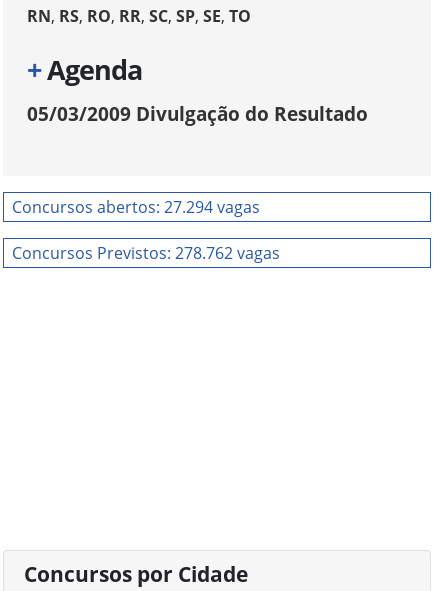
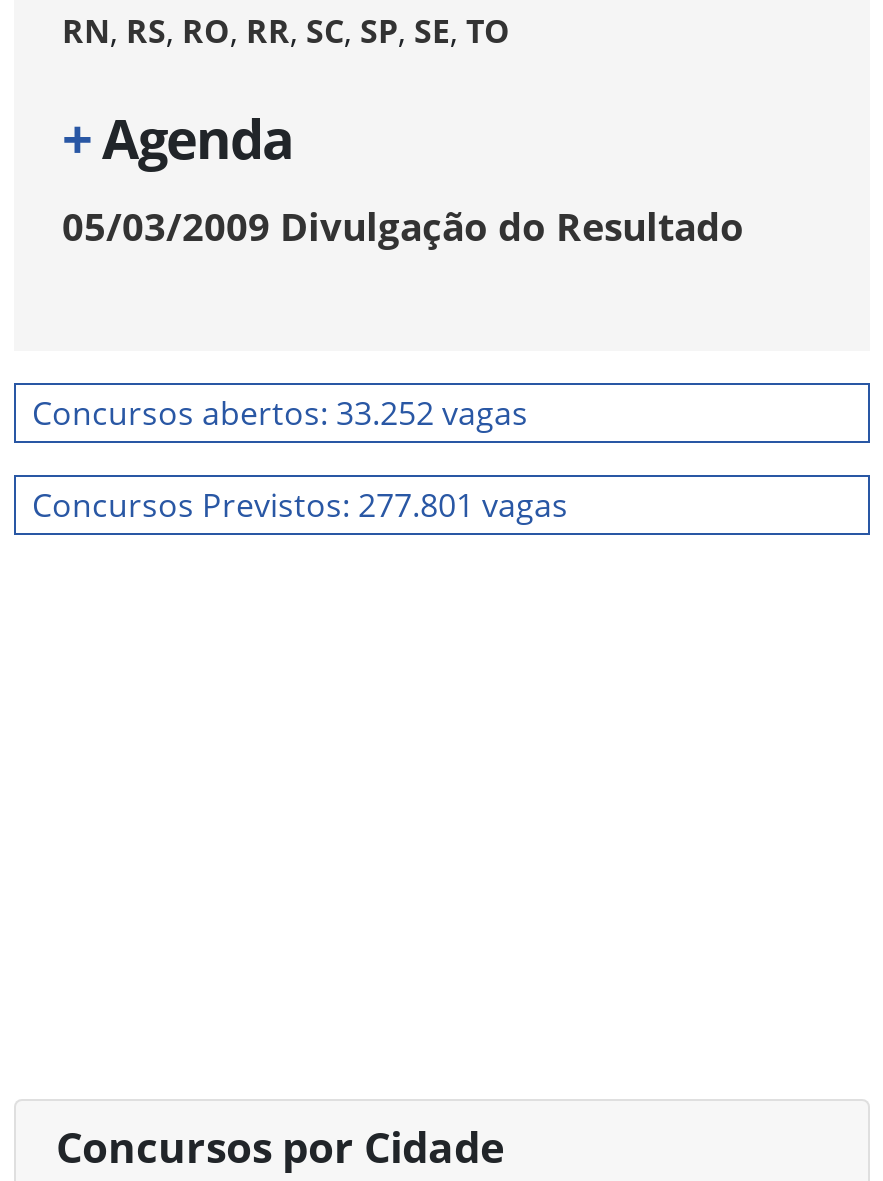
[12,196,260,218] Concursos abertos: 27.294 vagas -> [32,391,528,435] Concursos abertos: 33.252 vagas
[12,242,280,264] Concursos Previstos: 278.762 vagas -> [32,483,568,527] Concursos Previstos: 277.801 vagas

